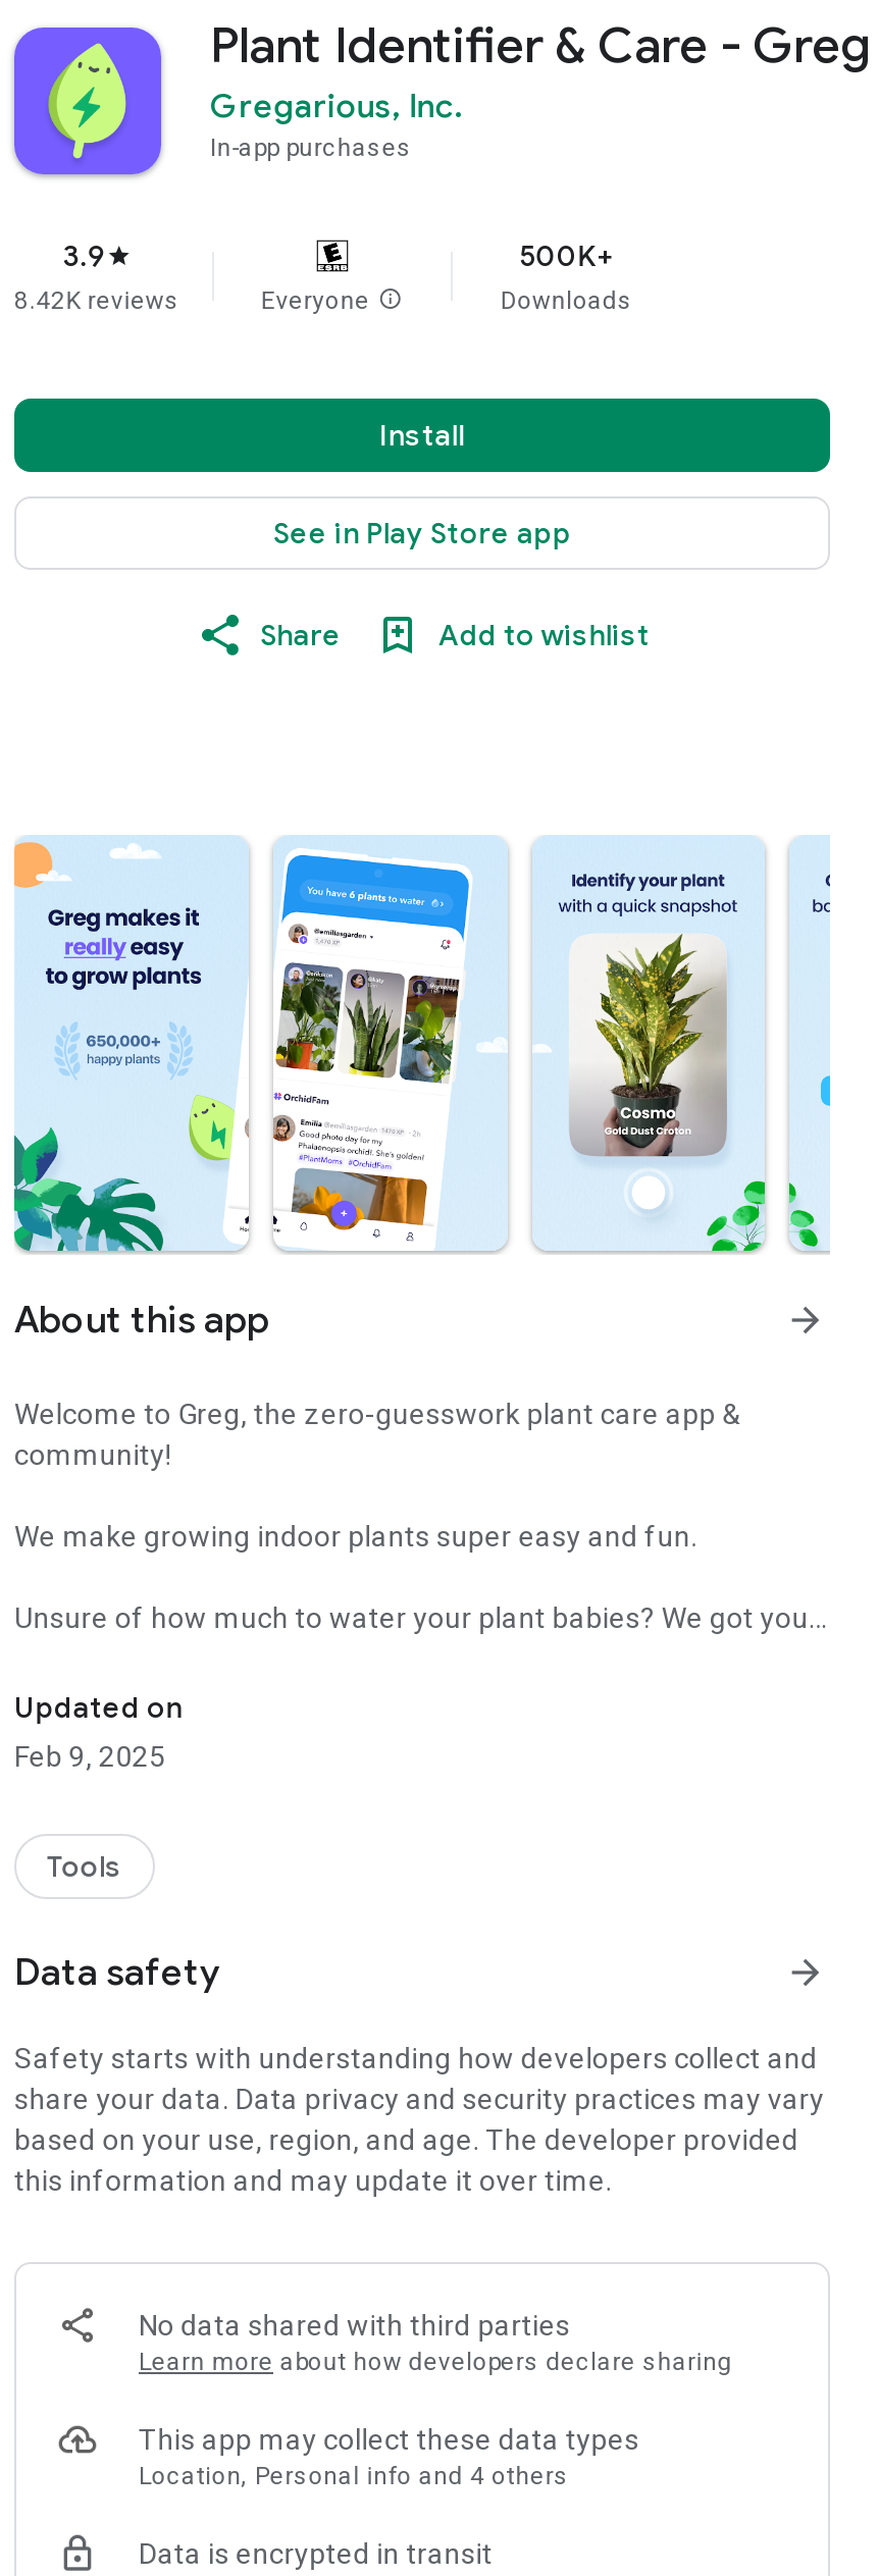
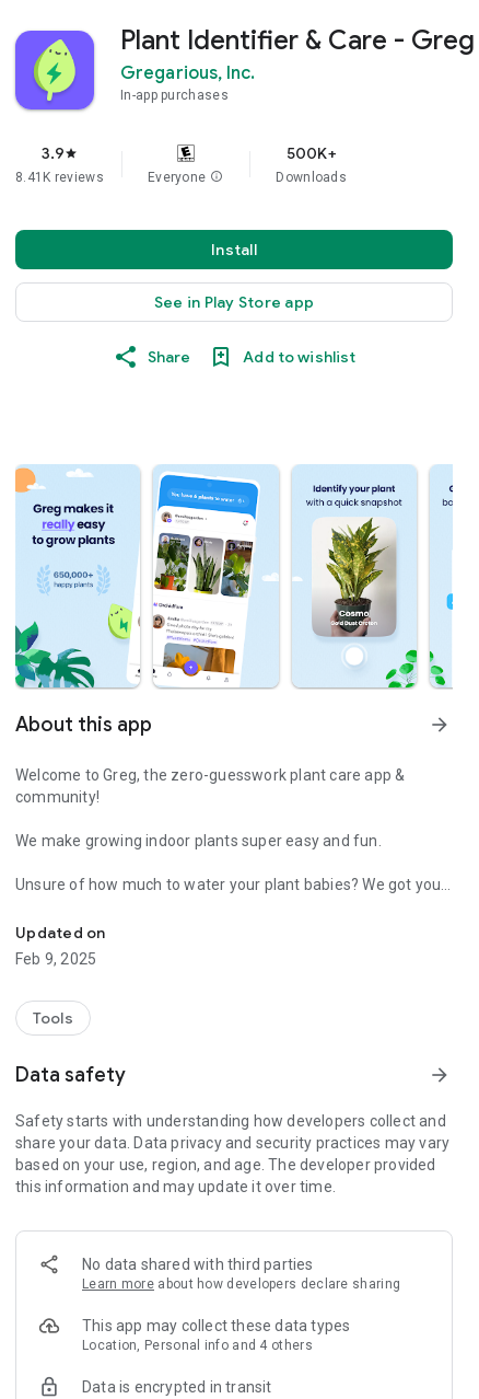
[14,286,179,315] 8.42K reviews -> [15,170,104,185] 8.41K reviews

